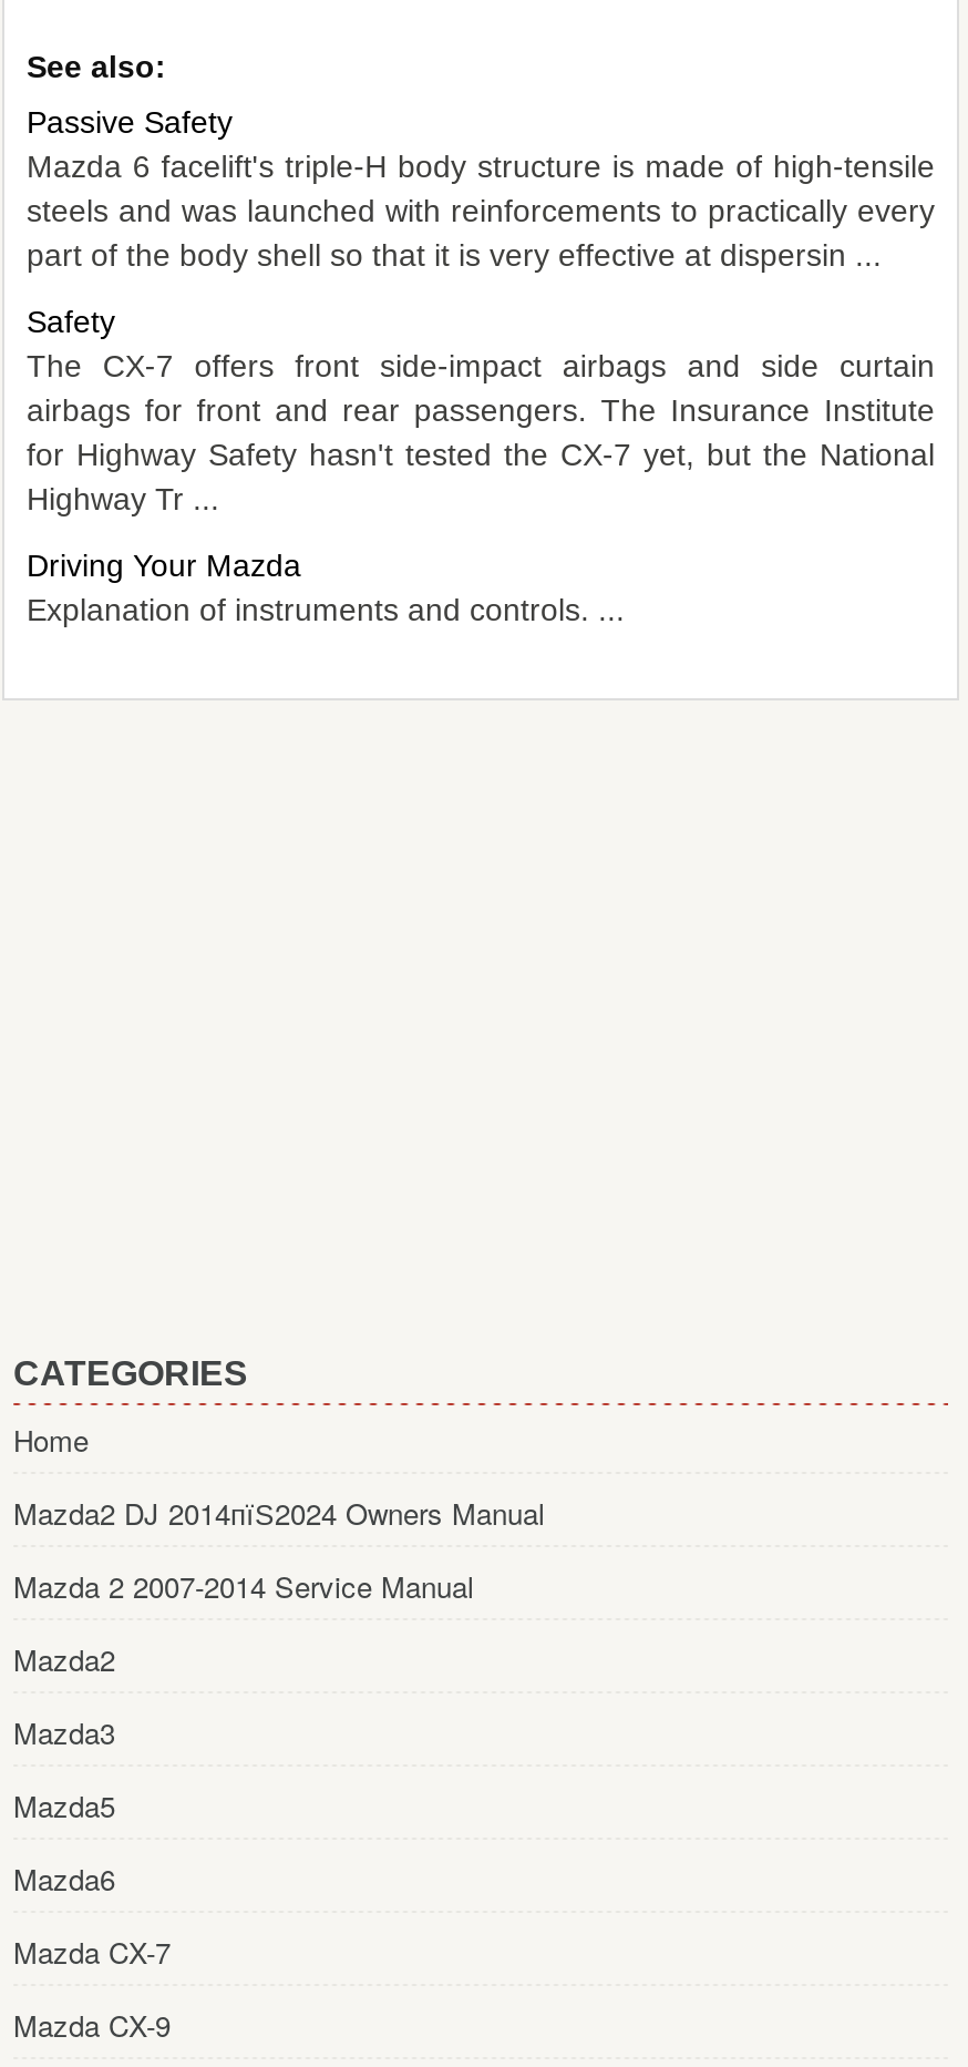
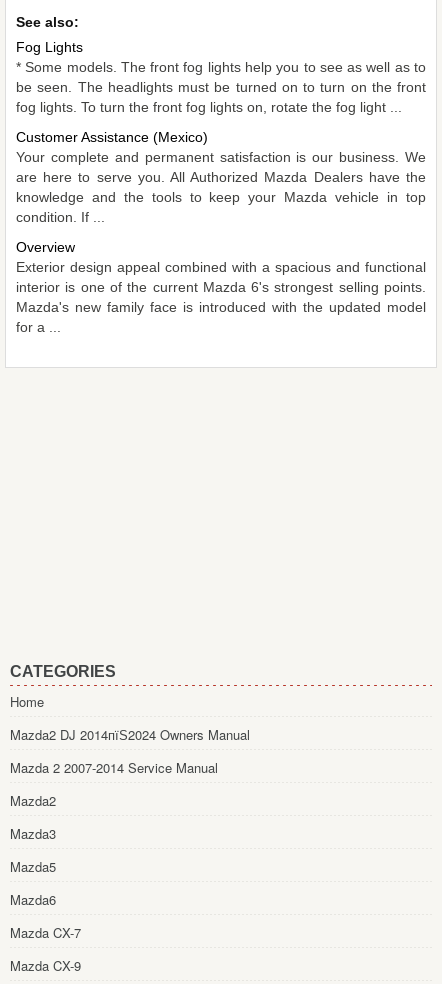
[27,104,935,273] Passive Safety | Mazda 6 facelift's triple-H body structure is made of high-tensile | steels and was launched with reinforcements to practically every | part of the body shell so that it is very effective at dispersin ... -> [16,39,426,115] Fog Lights | * Some models. The front fog lights help you to see as well as to | be seen. The headlights must be turned on to turn on the front | fog lights. To turn the front fog lights on, rotate the fog light ...
[27,304,935,516] Safety | The CX-7 offers front side-impact airbags and side curtain | airbags for front and rear passengers. The Insurance Institute | for Highway Safety hasn't tested the CX-7 yet, but the National | Highway Tr ... -> [16,129,426,225] Customer Assistance (Mexico) | Your complete and permanent satisfaction is our business. We | are here to serve you. All Authorized Mazda Dealers have the | knowledge and the tools to keep your Mazda vehicle in top | condition. If ...
[27,548,625,627] Driving Your Mazda | Explanation of instruments and controls. ... -> [16,239,426,335] Overview | Exterior design appeal combined with a spacious and functional | interior is one of the current Mazda 6's strongest selling points. | Mazda's new family face is introduced with the updated model | for a ...

